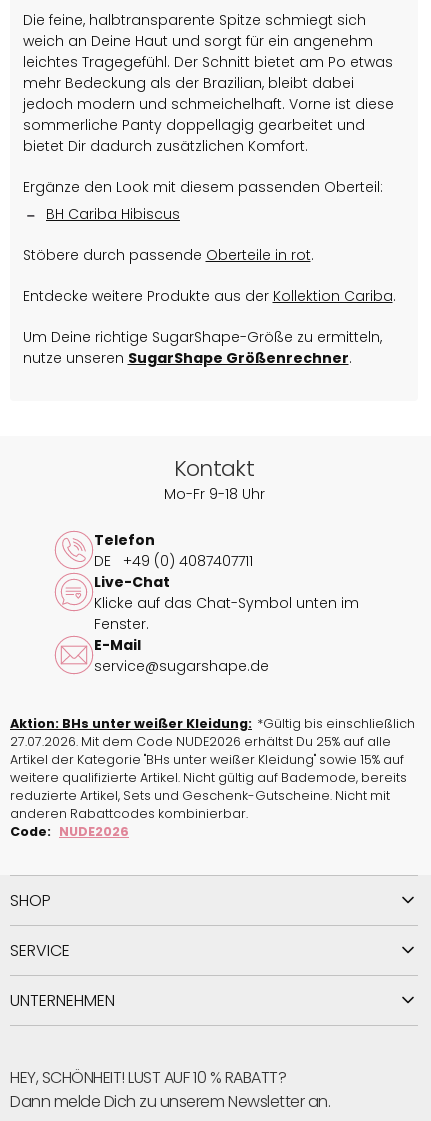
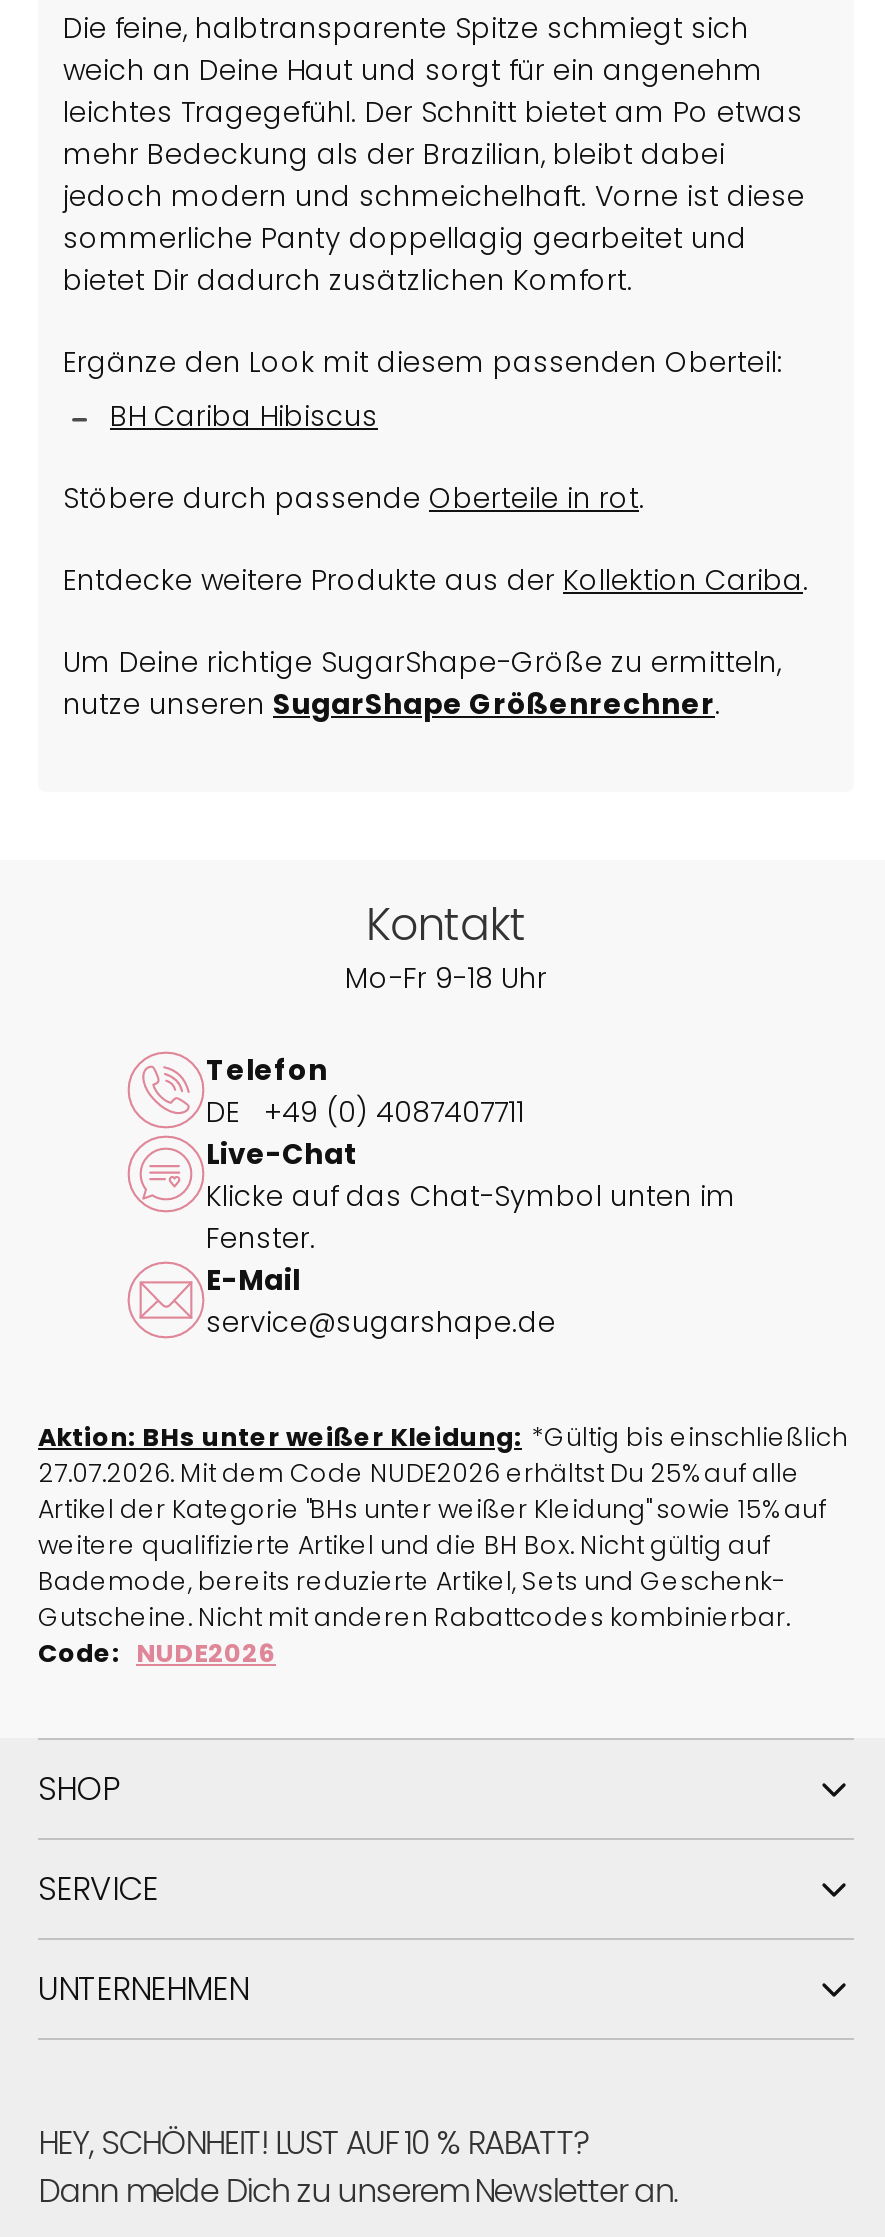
[10,769,407,822] weitere qualifizierte Artikel. Nicht gültig auf Bademode, bereits | reduzierte Artikel, Sets und Geschenk-Gutscheine. Nicht mit | anderen Rabattcodes kombinierbar. -> [38,1528,790,1634] weitere qualifizierte Artikel und die BH Box. Nicht gültig auf | Bademode, bereits reduzierte Artikel, Sets und Geschenk- | Gutscheine. Nicht mit anderen Rabattcodes kombinierbar.

